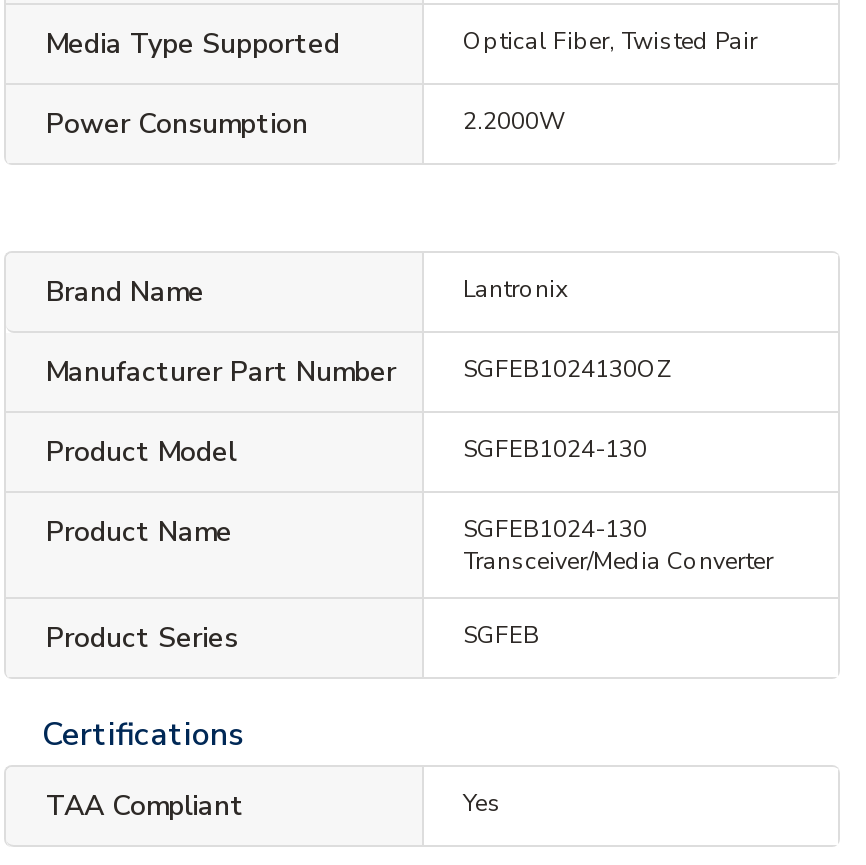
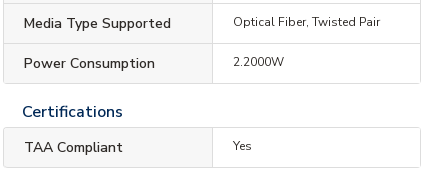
[46,273,773,657] Brand Name | Lantronix | Manufacturer Part Number | SGFEB1024130OZ | Product Model | SGFEB1024-130 | Product Name | SGFEB1024-130 | Transceiver/Media Converter | Product Series | SGFEB -> none

